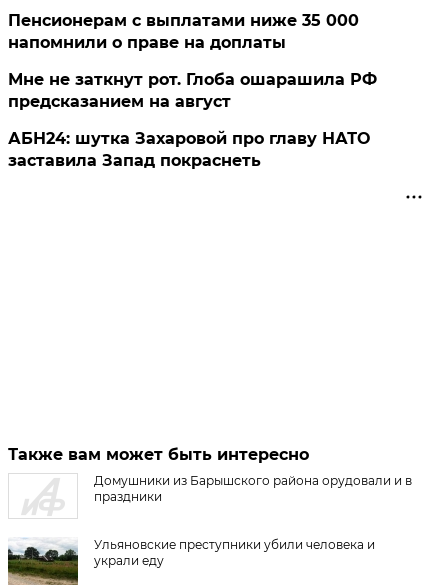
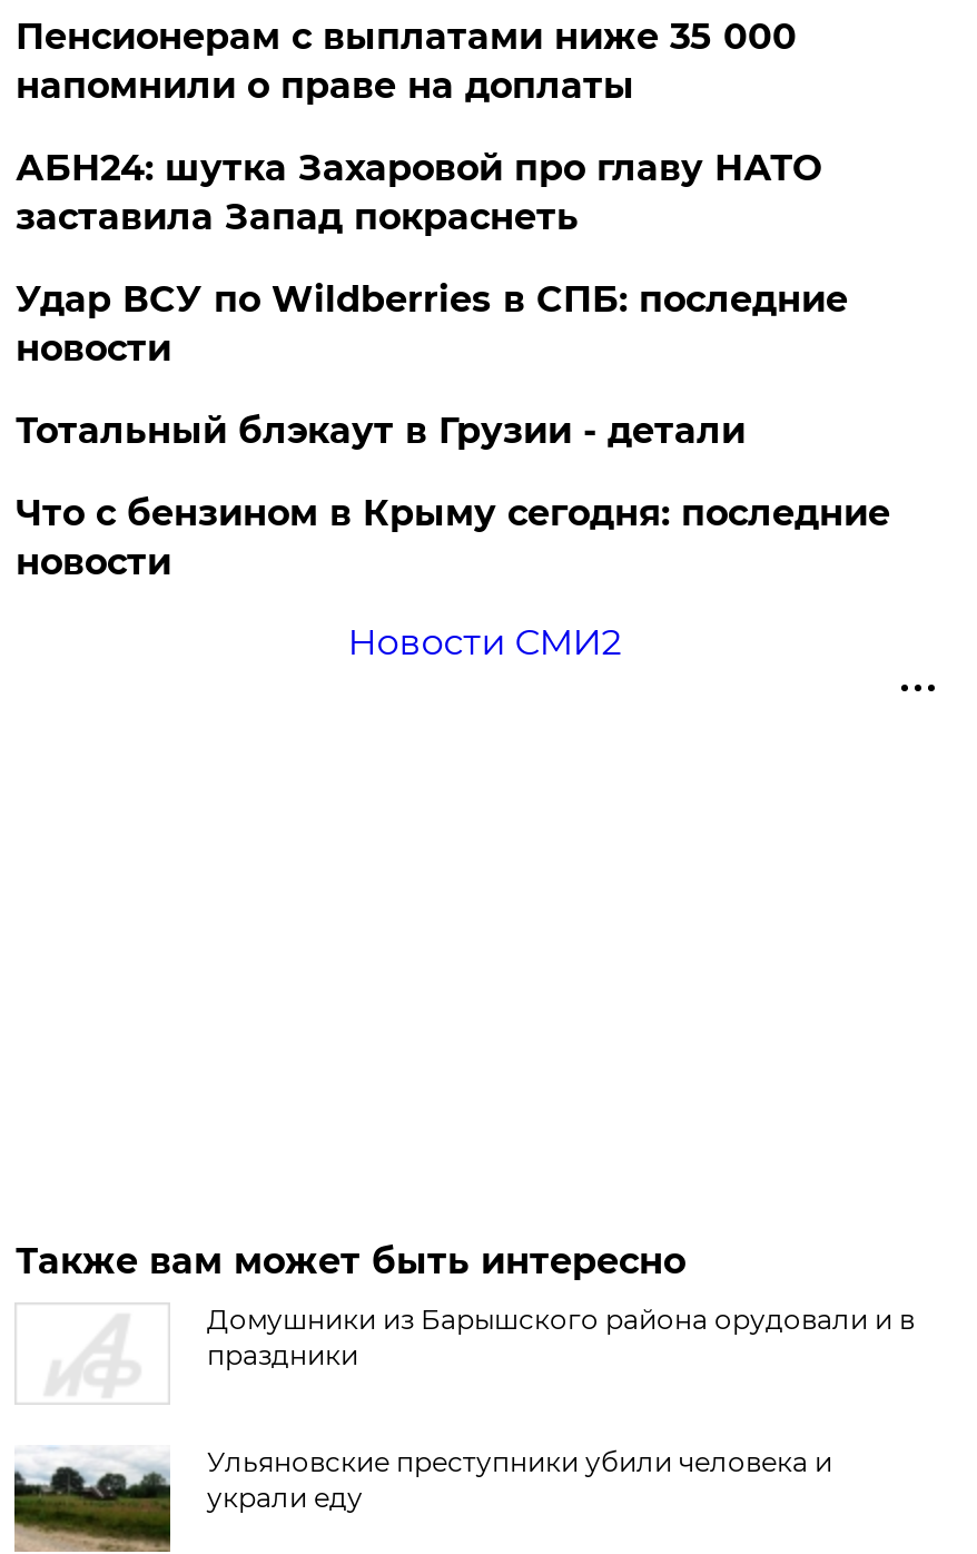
[8,70,377,111] Мне не заткнут рот. Глоба ошарашила РФ | предсказанием на август -> none
moved [8,129,370,170] -> [15,146,821,238]: АБН24: шутка Захаровой про главу НАТО | заставила Запад покраснеть
none -> [15,278,890,663] Удар ВСУ по Wildberries в СПБ: последние | новости | Тотальный блэкаут в Грузии - детали | Что с бензином в Крыму сегодня: последние | новости | Новости СМИ2

